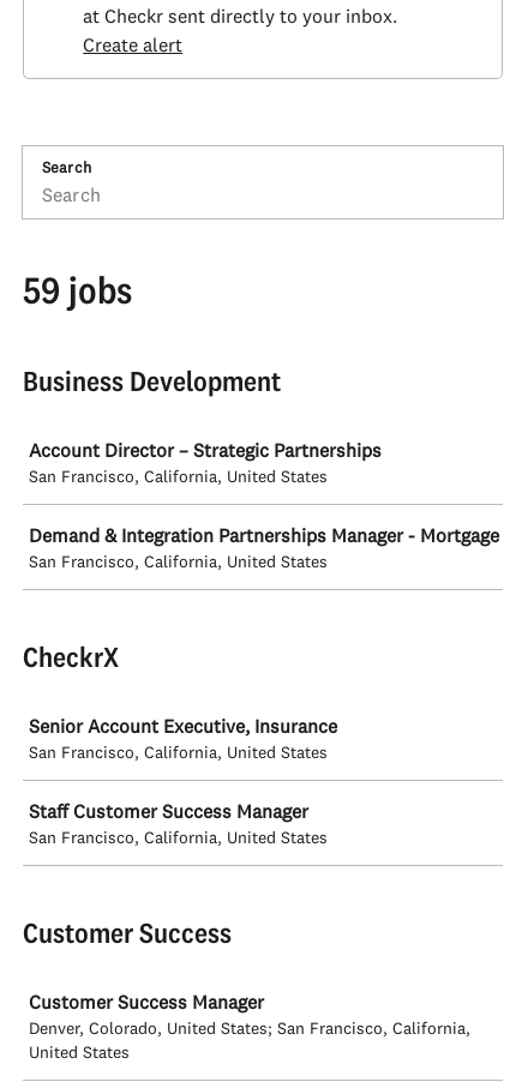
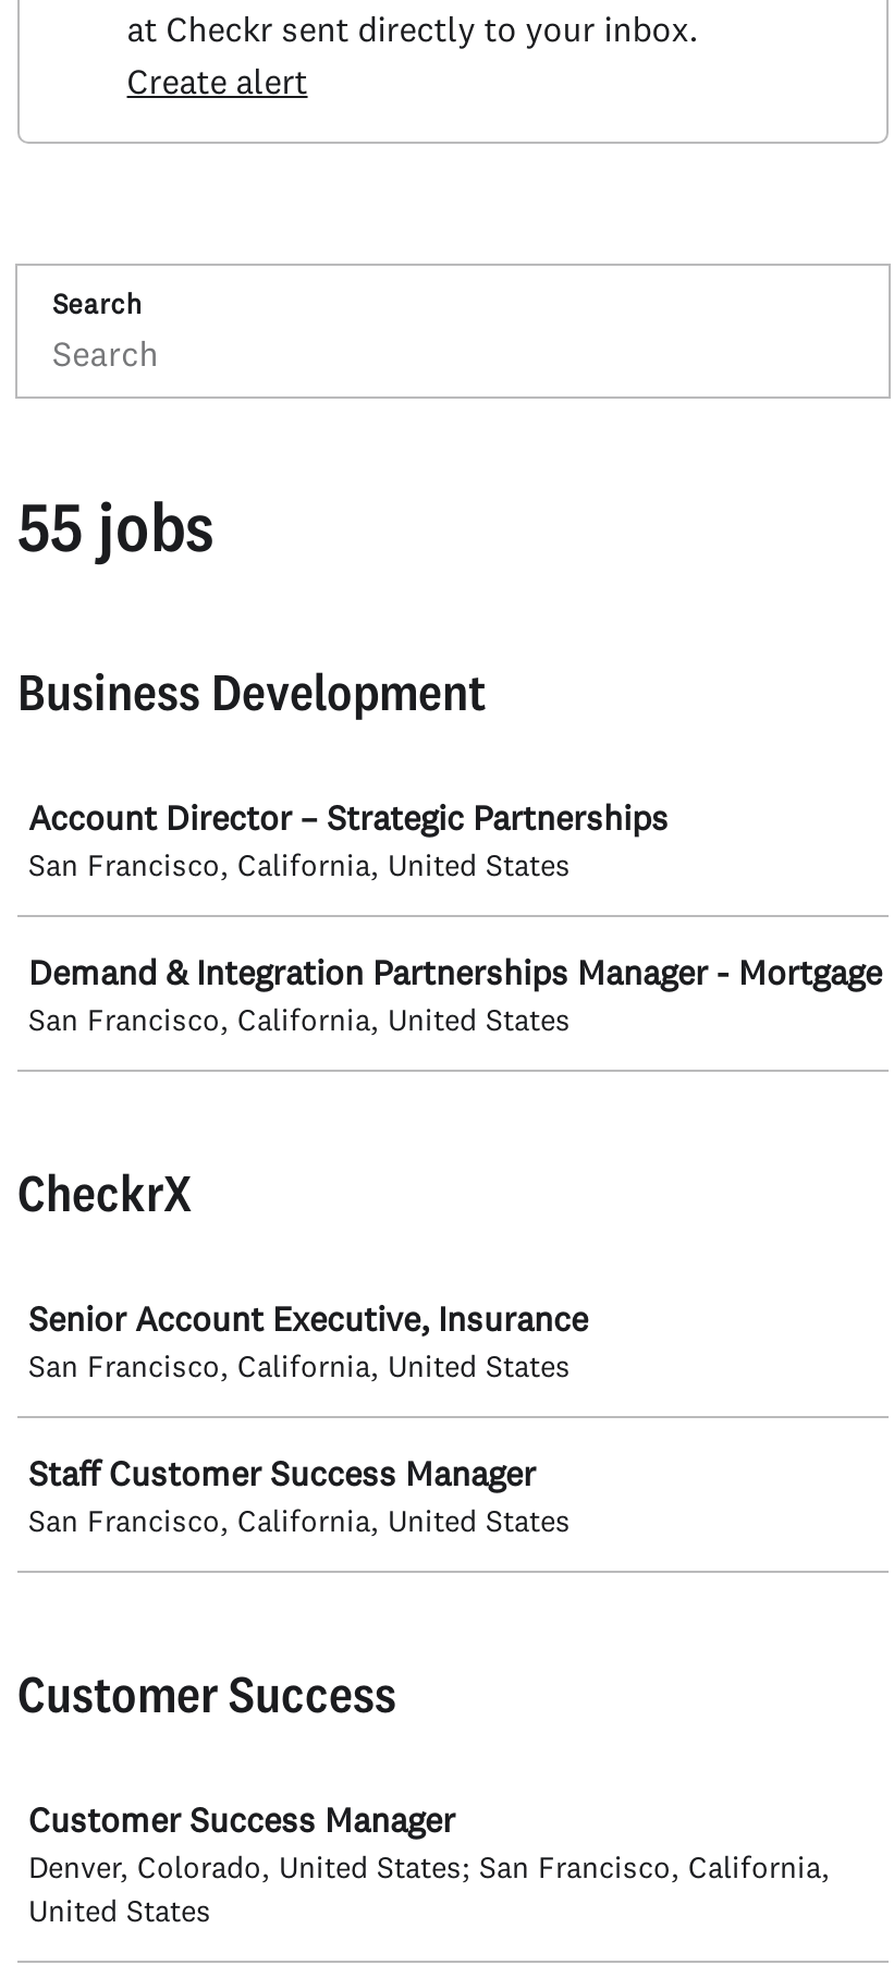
[23,268,132,313] 59 jobs -> [17,486,213,569] 55 jobs

